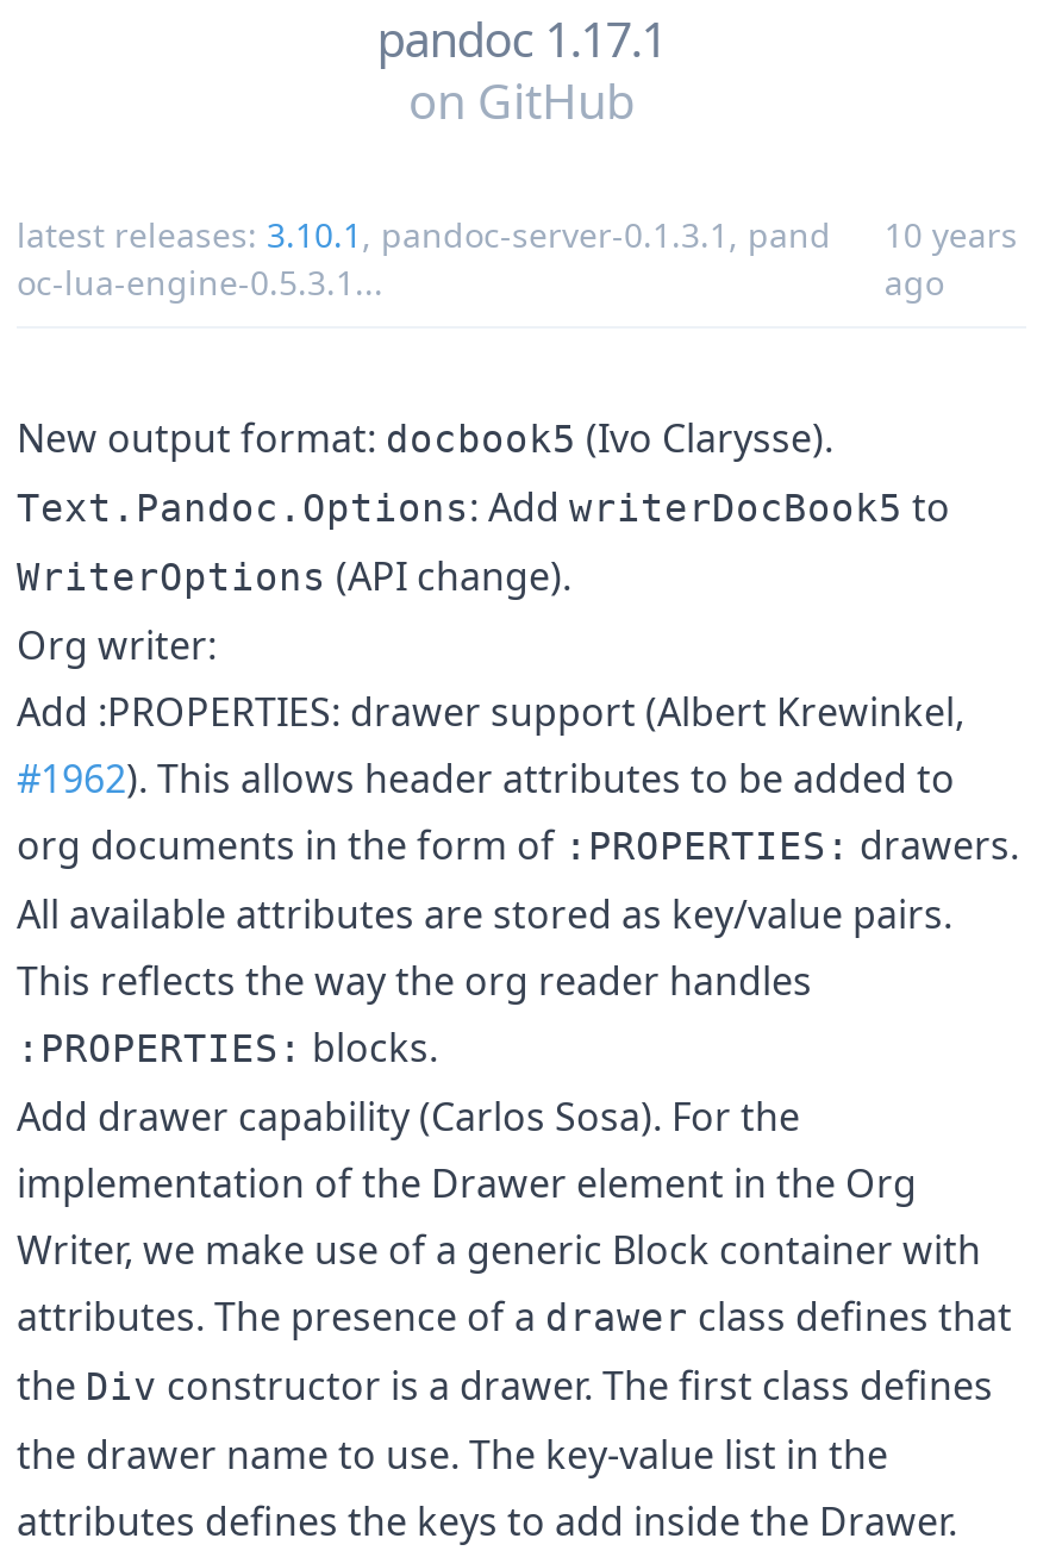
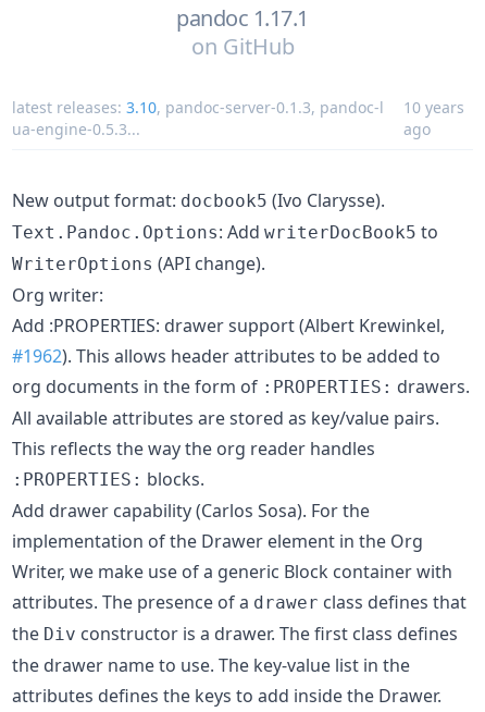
[17,211,831,304] latest releases: 3.10.1, pandoc-server-0.1.3.1, pand | oc-lua-engine-0.5.3.1... -> [12,97,384,139] latest releases: 3.10, pandoc-server-0.1.3, pandoc-l | ua-engine-0.5.3...

